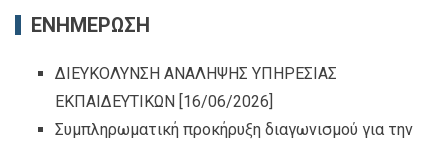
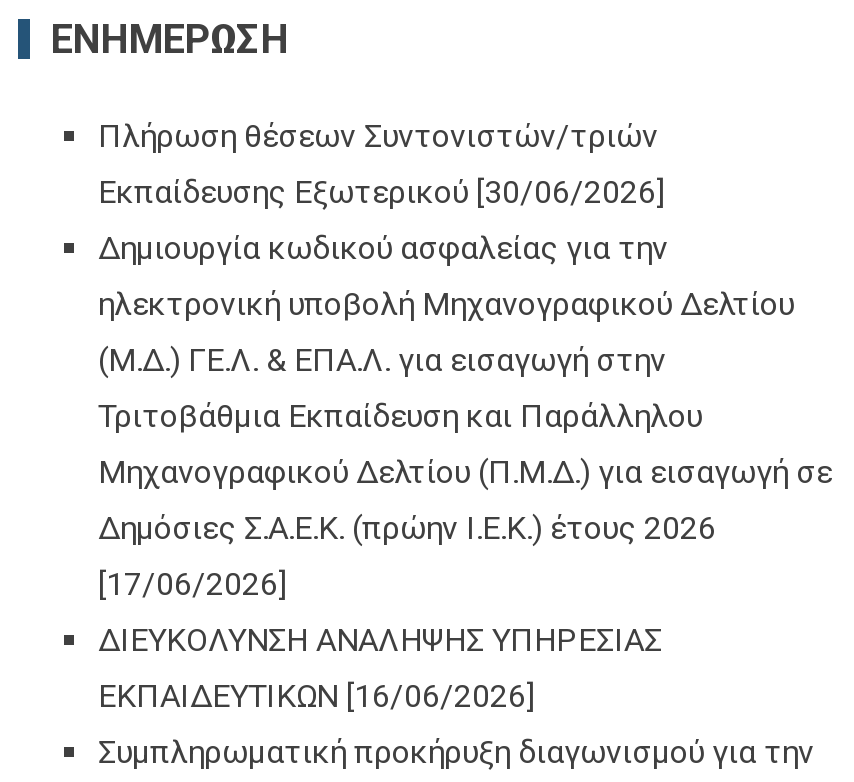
none -> [98,117,832,603] Πλήρωση θέσεων Συντονιστών/τριών | Εκπαίδευσης Εξωτερικού [30/06/2026] | Δημιουργία κωδικού ασφαλείας για την | ηλεκτρονική υποβολή Μηχανογραφικού Δελτίου | (Μ.Δ.) ΓΕ.Λ. & ΕΠΑ.Λ. για εισαγωγή στην | Τριτοβάθμια Εκπαίδευση και Παράλληλου | Μηχανογραφικού Δελτίου (Π.Μ.Δ.) για εισαγωγή σε | Δημόσιες Σ.Α.Ε.Κ. (πρώην Ι.Ε.Κ.) έτους 2026 | [17/06/2026]

